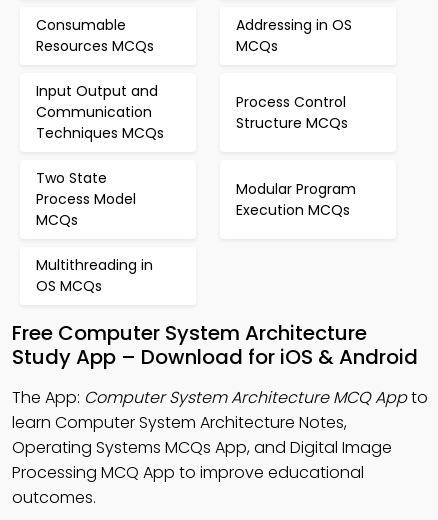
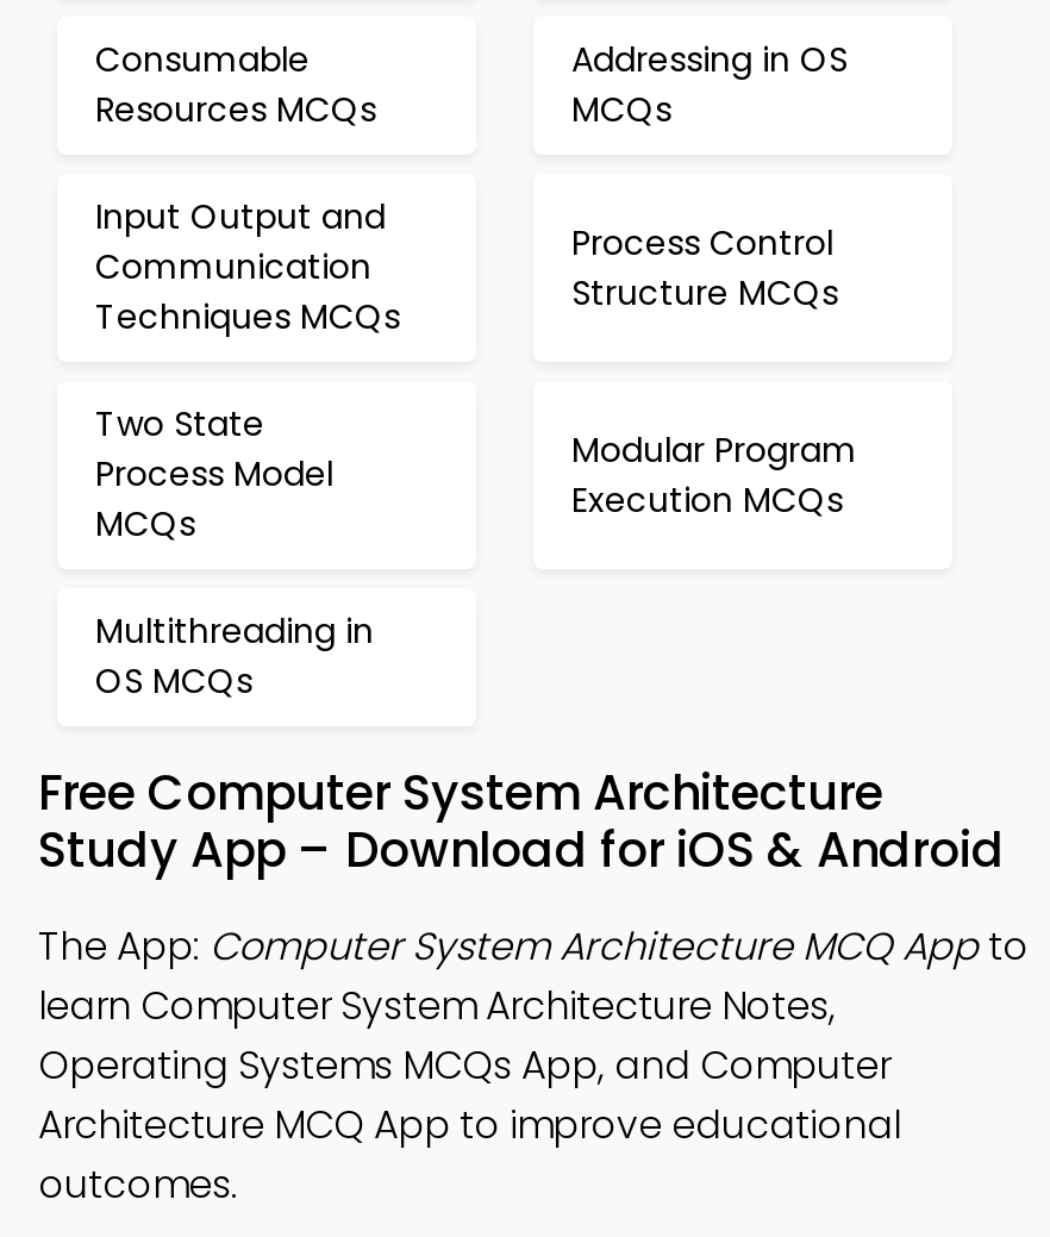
[12,436,392,484] Operating Systems MCQs App, and Digital Image | Processing MCQ App to improve educational -> [38,1038,900,1152] Operating Systems MCQs App, and Computer | Architecture MCQ App to improve educational

